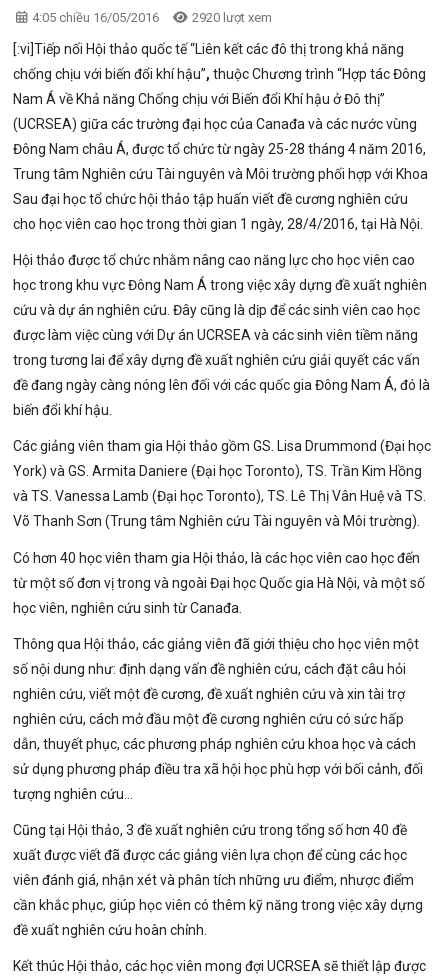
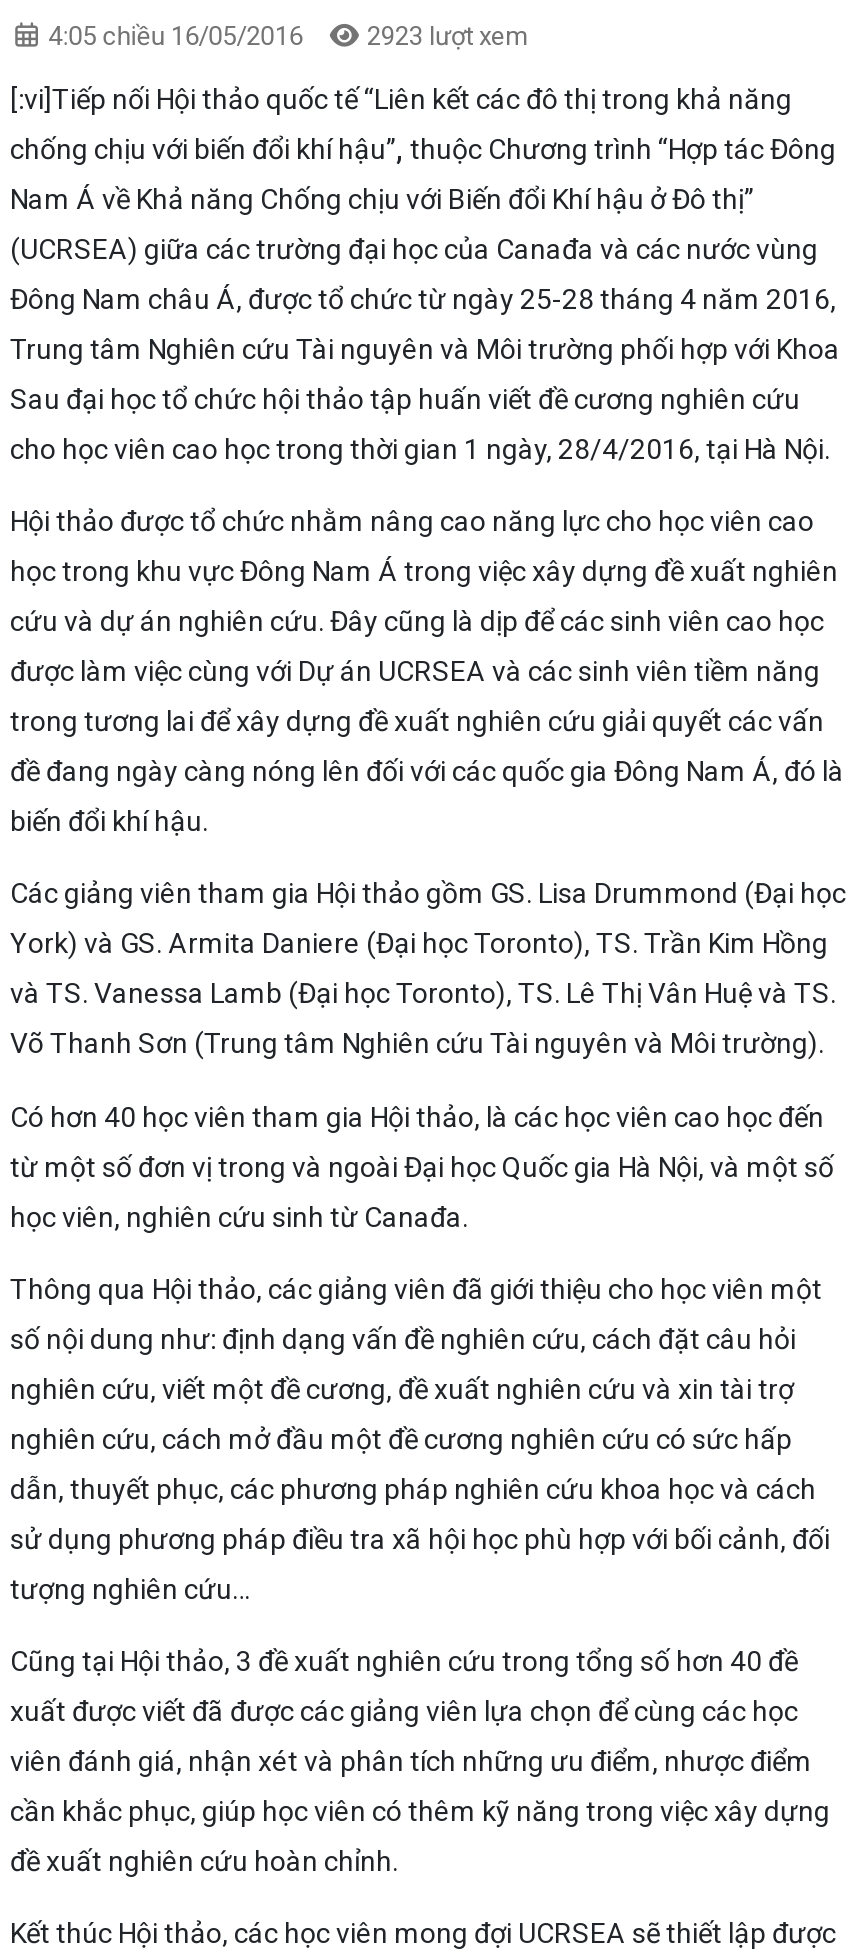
[29,10,271,25] 4:05 chiều 16/05/2016 2920 lượt xem -> [42,21,527,51] 4:05 chiều 16/05/2016 2923 lượt xem

